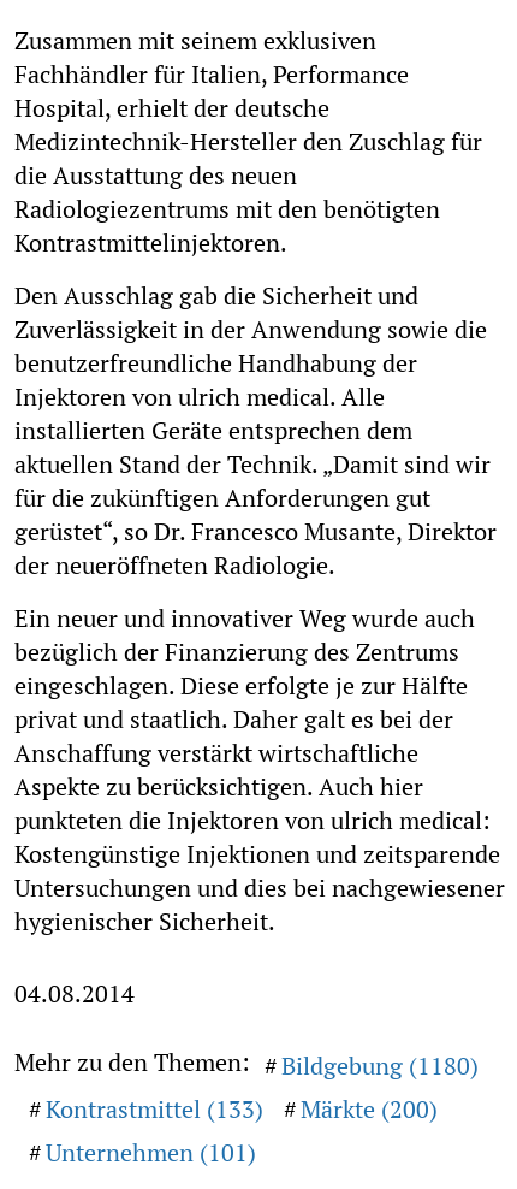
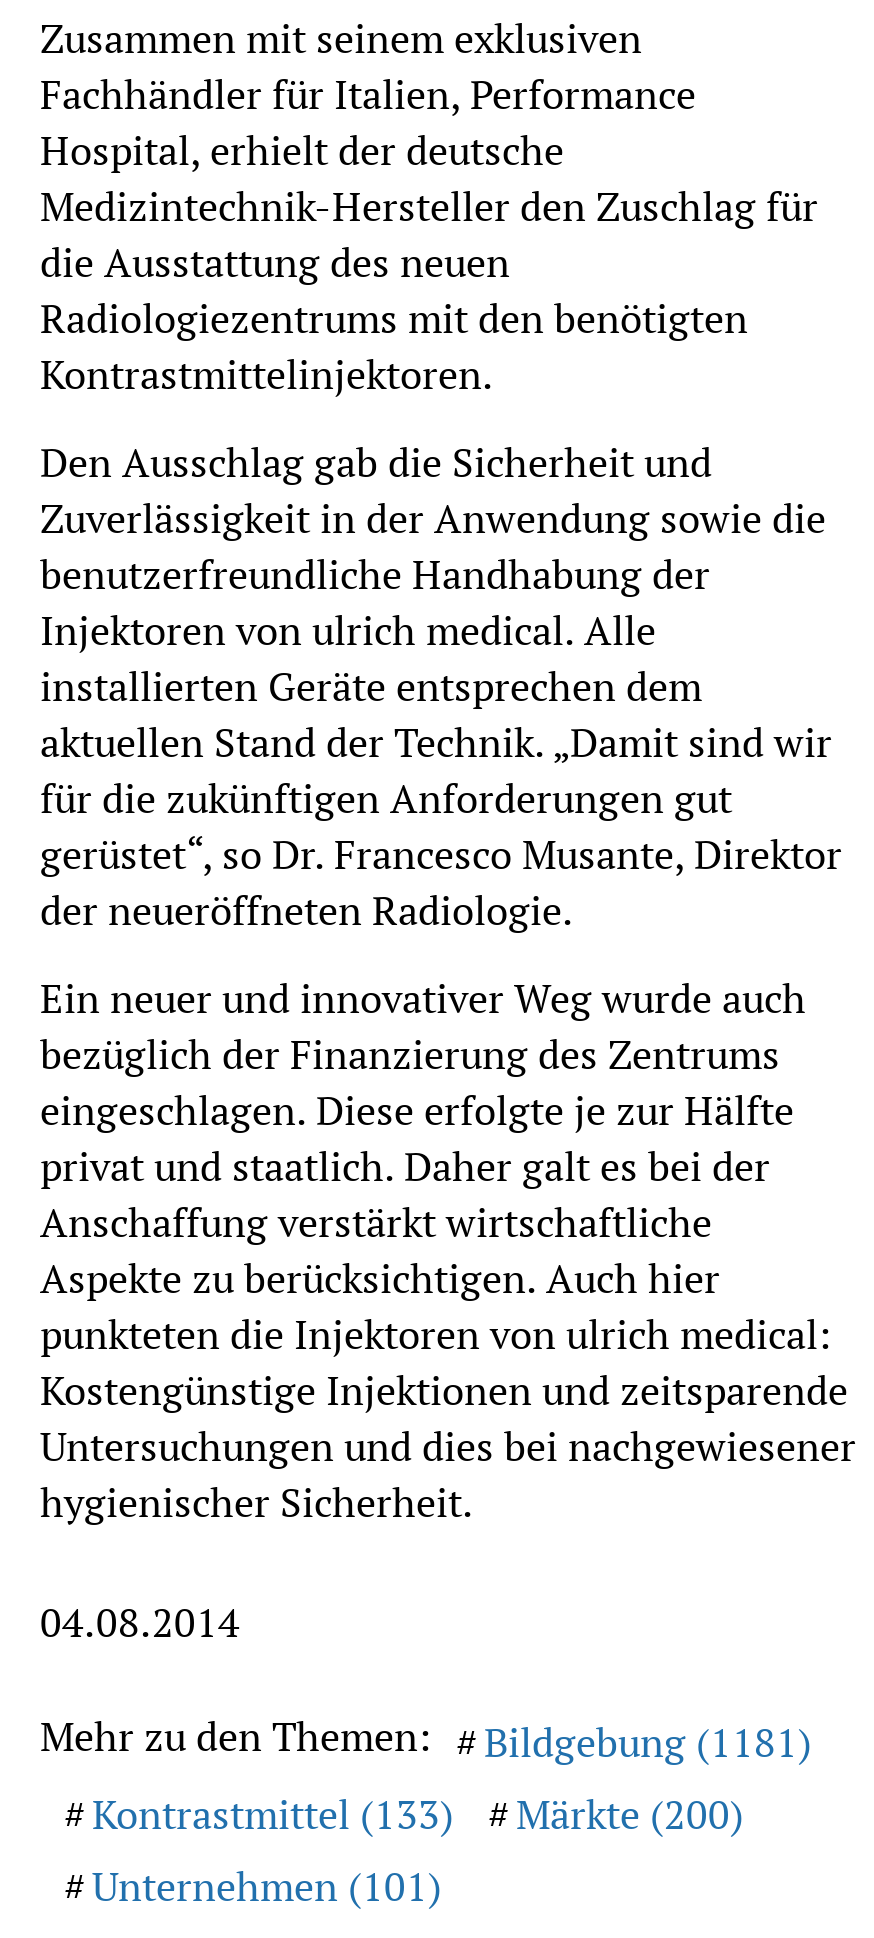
[14,1046,479,1082] Mehr zu den Themen: Bildgebung (1180) -> [40,1710,812,1770] Mehr zu den Themen: Bildgebung (1181)

